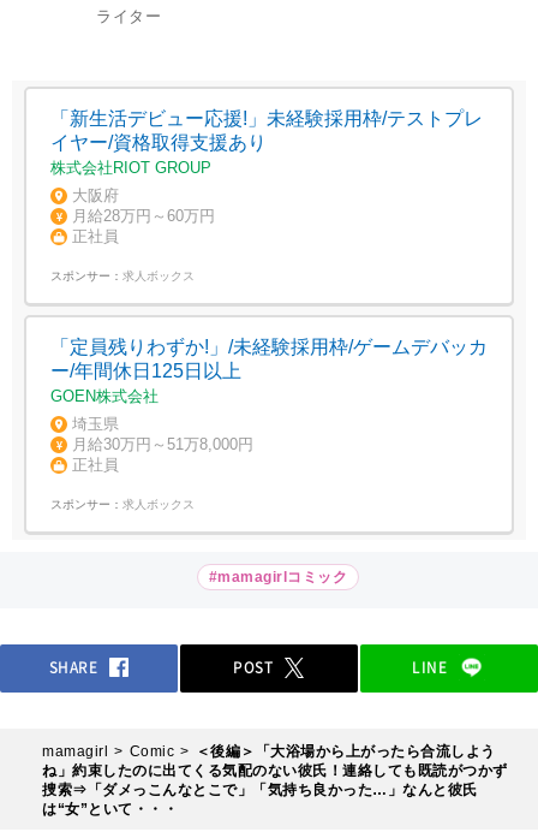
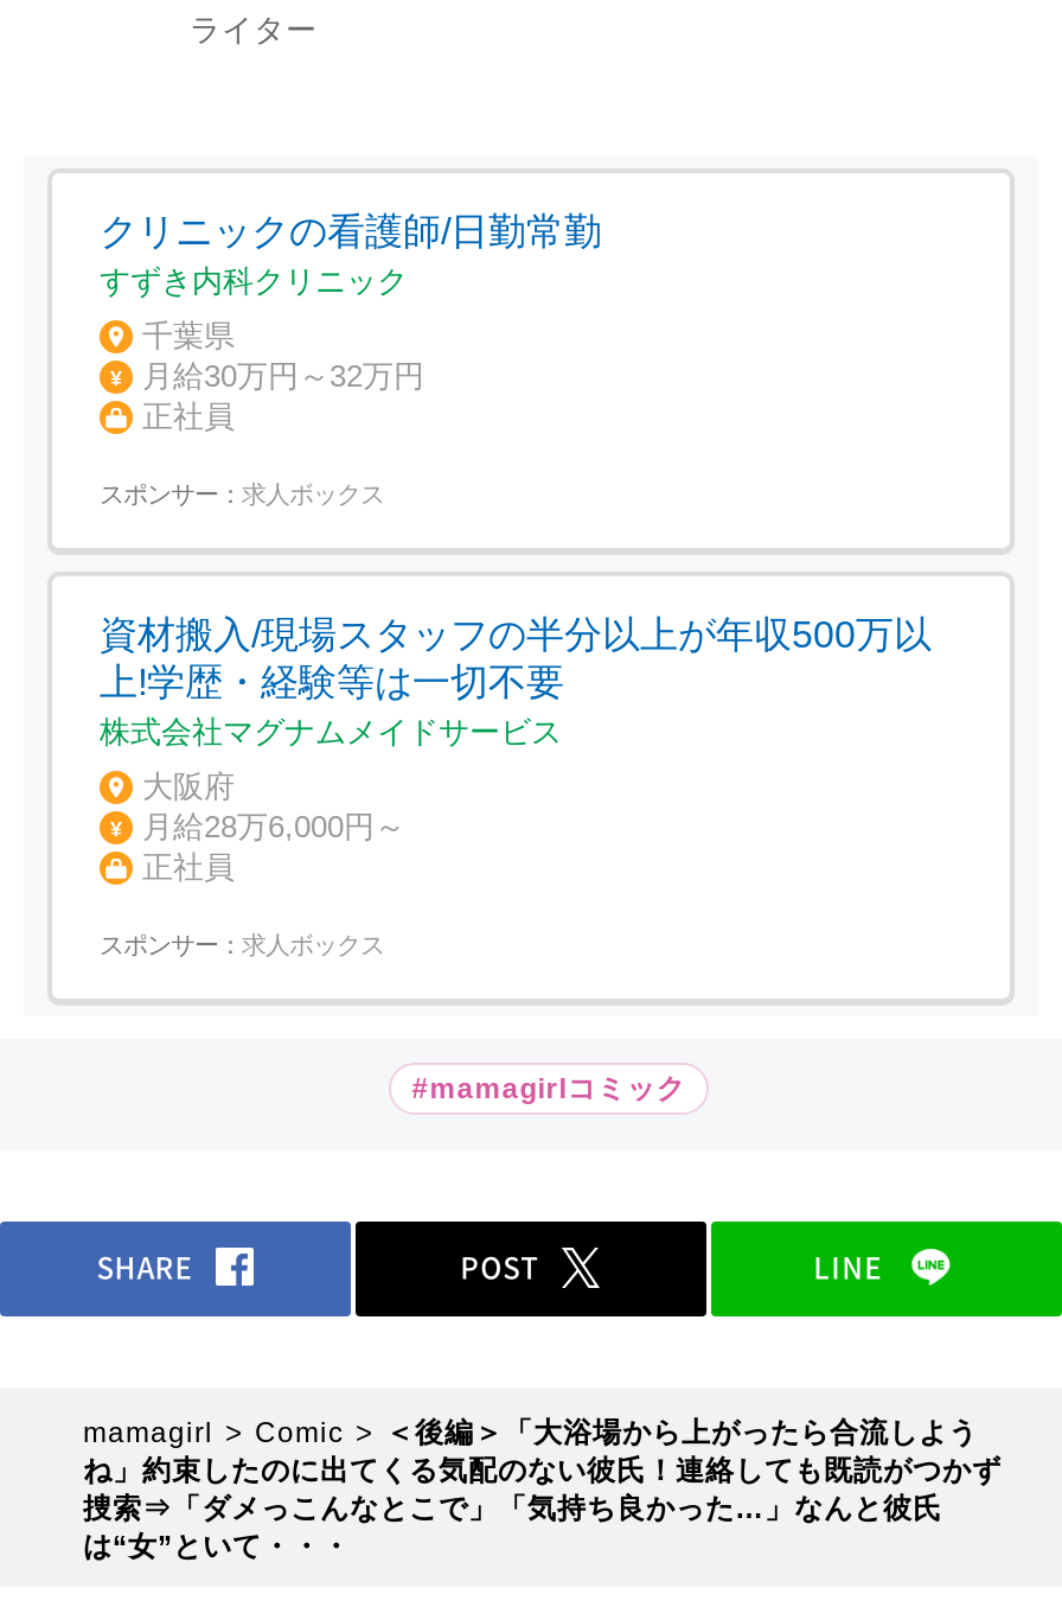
[50,108,483,176] 「新生活デビュー応援!」未経験採用枠/テストプレ | イヤー/資格取得支援あり | 株式会社RIOT GROUP -> [100,210,602,298] クリニックの看護師/日勤常勤 | すずき内科クリニック
[72,186,215,224] 大阪府 | 月給28万円～60万円 -> [142,317,424,393] 千葉県 | 月給30万円～32万円
[50,336,488,405] 「定員残りわずか!」/未経験採用枠/ゲームデバッカ | ー/年間休日125日以上 | GOEN株式会社 -> [100,614,932,749] 資材搬入/現場スタッフの半分以上が年収500万以 | 上!学歴・経験等は一切不要 | 株式会社マグナムメイドサービス
[72,414,253,453] 埼玉県 | 月給30万円～51万8,000円 -> [142,768,405,844] 大阪府 | 月給28万6,000円～

